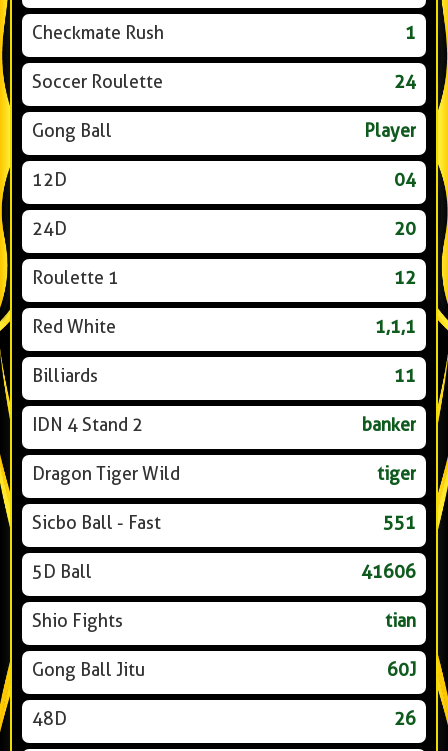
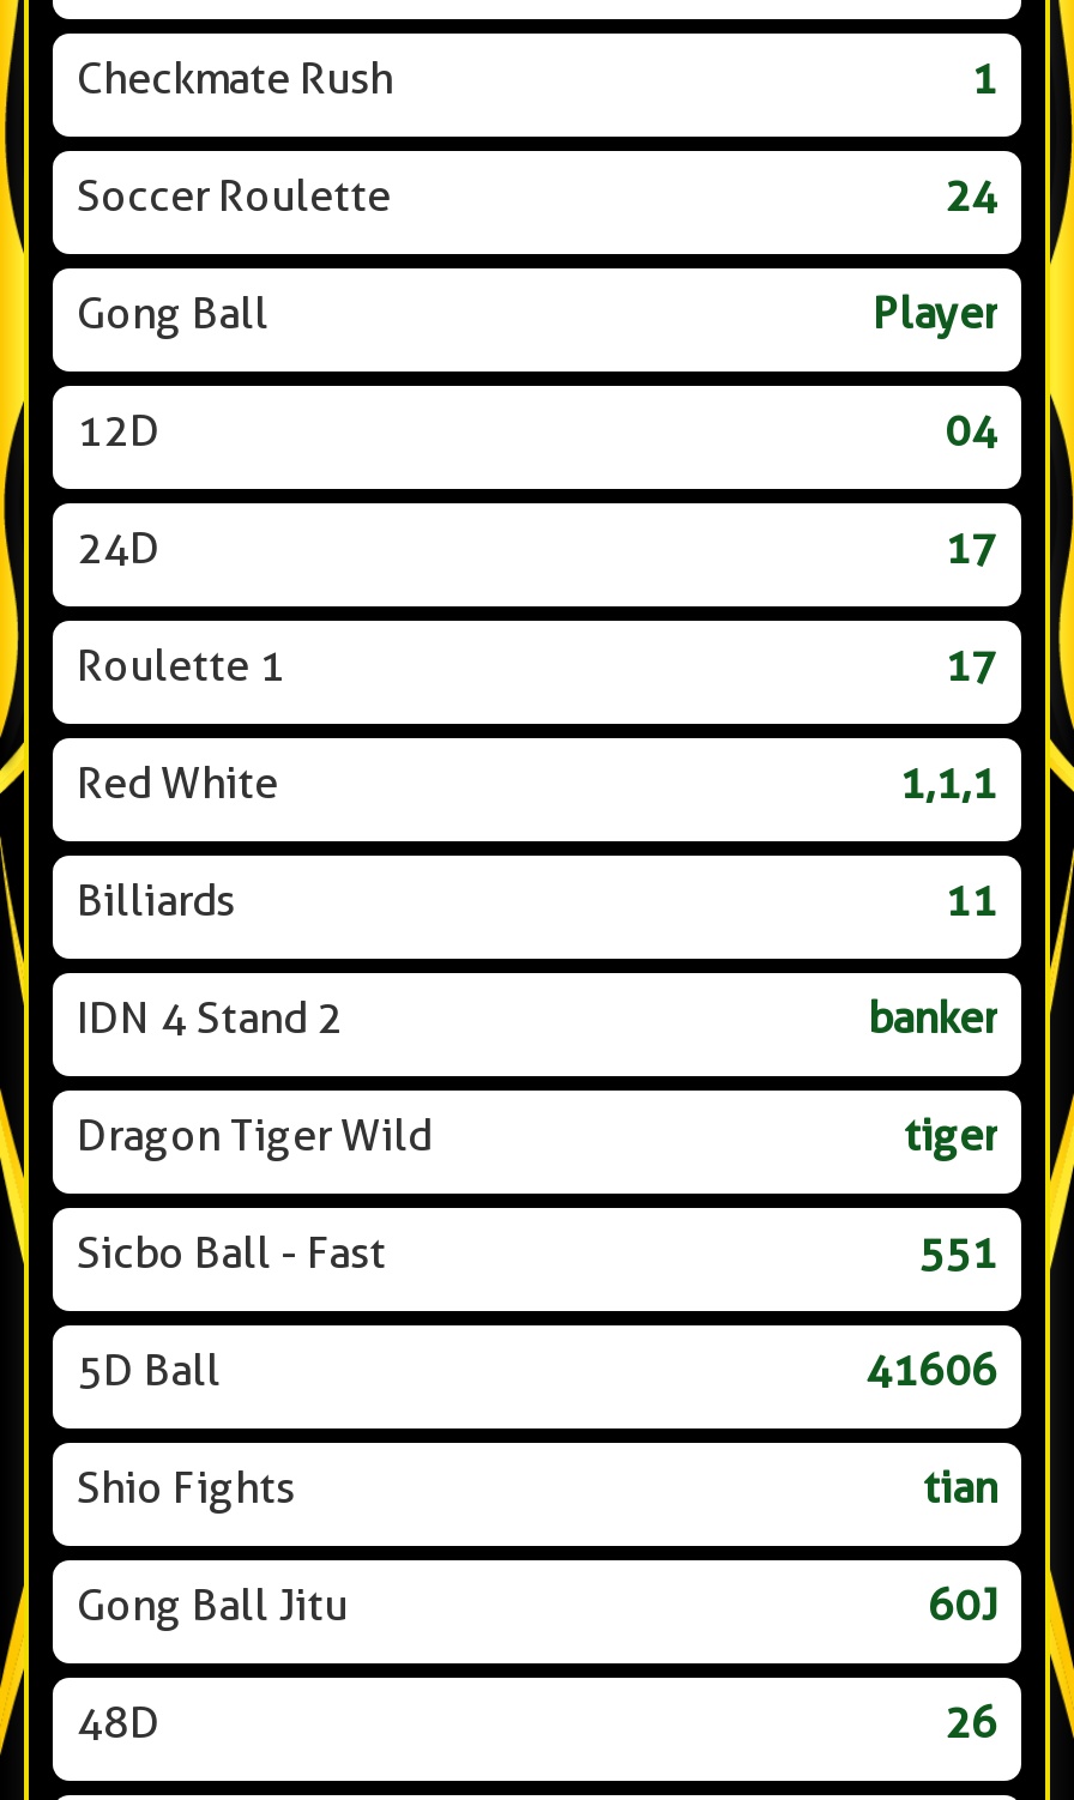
[394,218,416,239] 20 -> [945,523,997,573] 17
[394,267,416,288] 12 -> [945,640,997,690] 17

